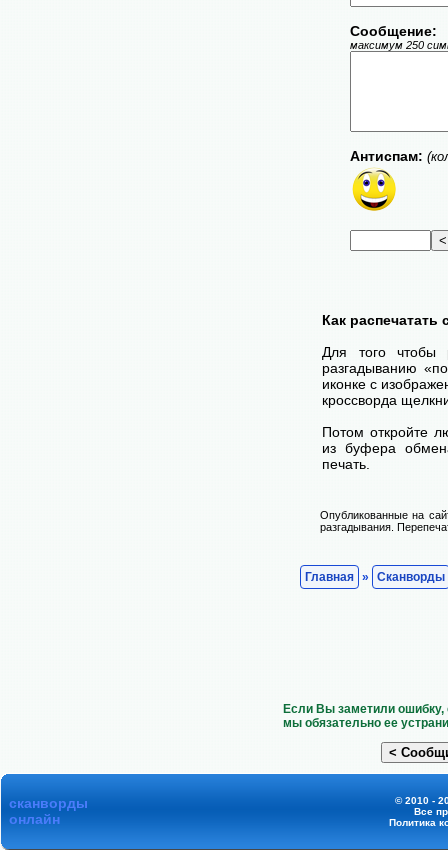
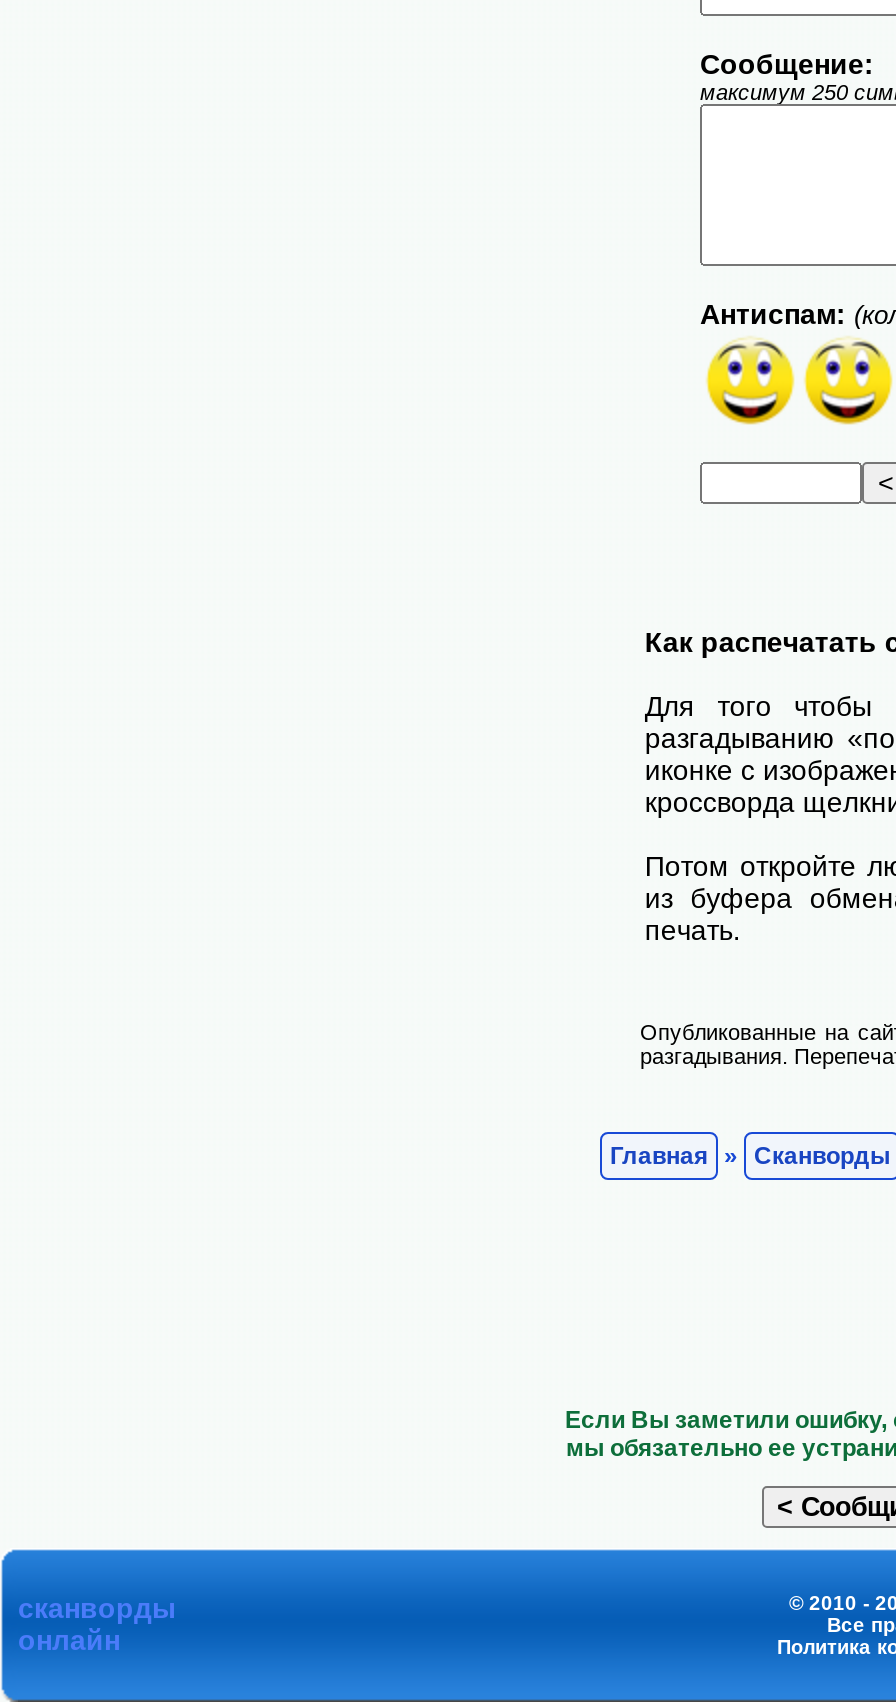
none -> [802,338,890,426] [image]

